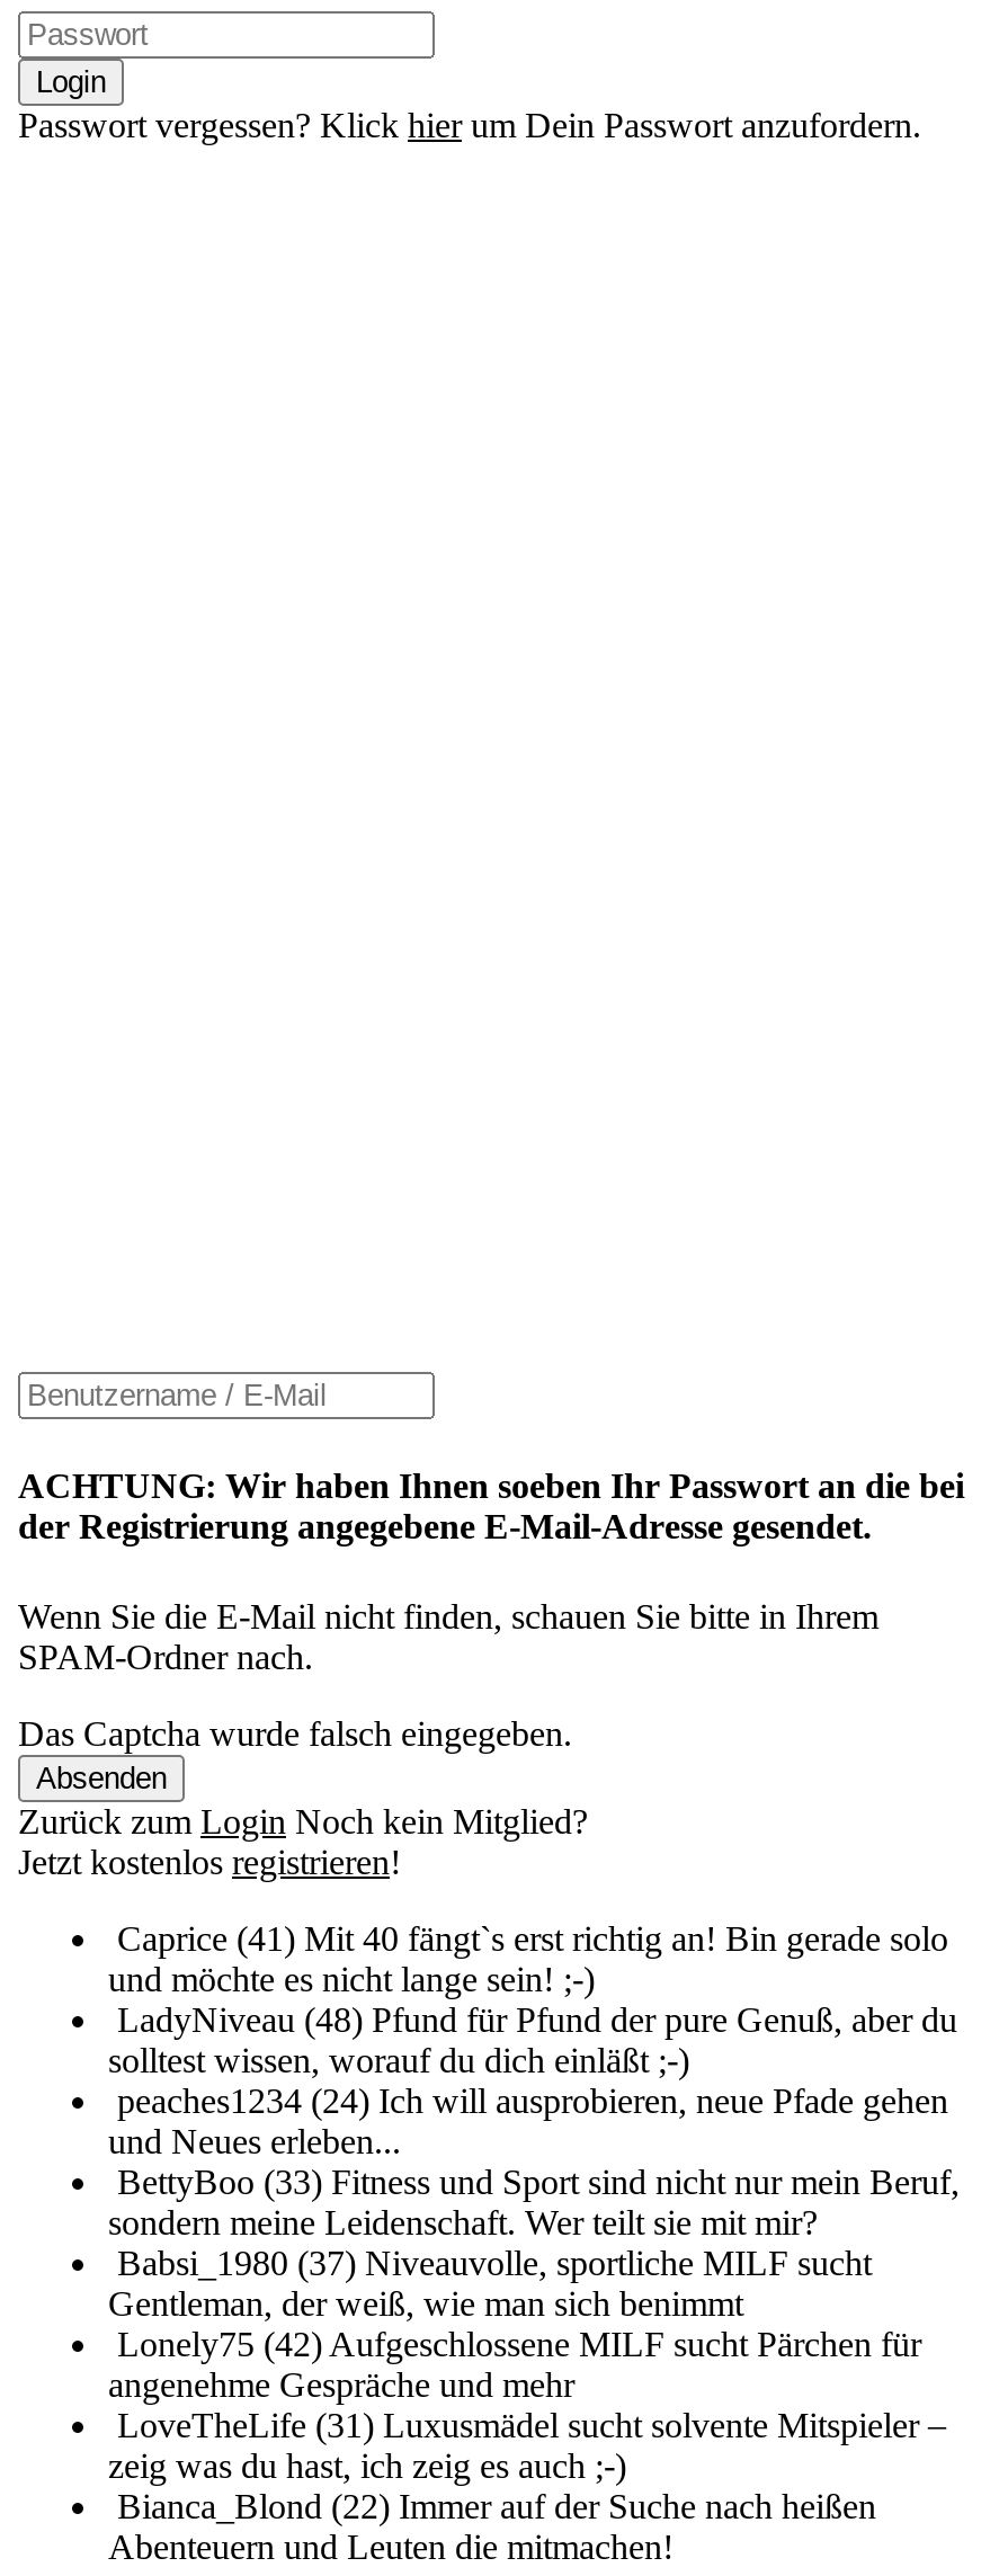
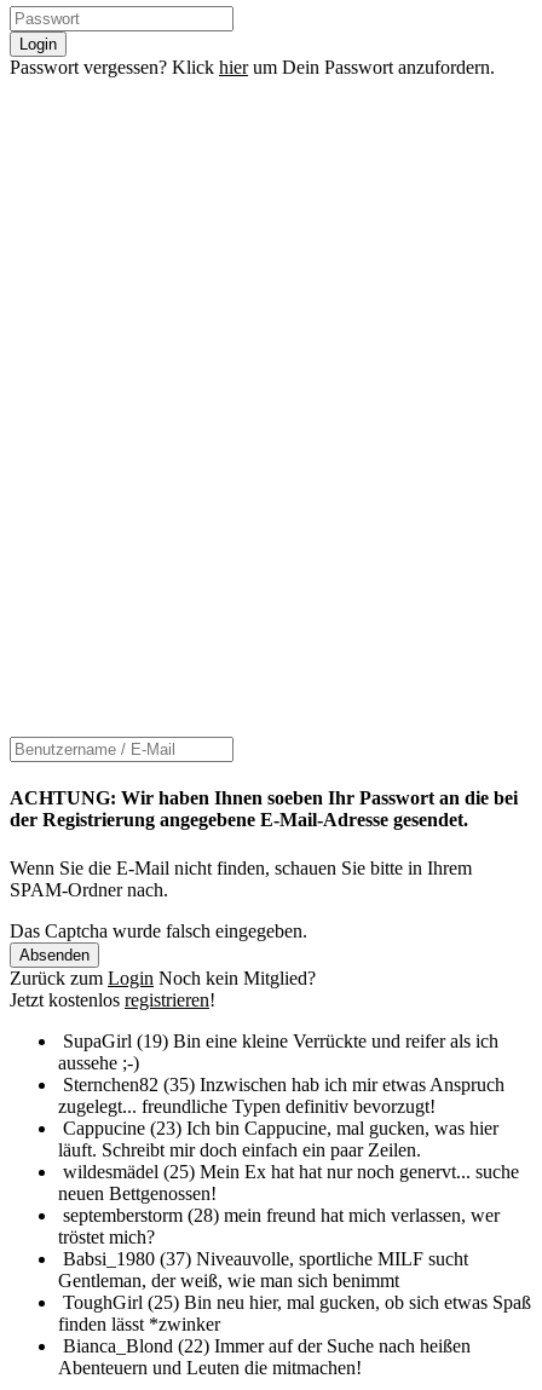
[108,1918,960,2240] Caprice (41) Mit 40 fängt`s erst richtig an! Bin gerade solo | und möchte es nicht lange sein! ;-) | LadyNiveau (48) Pfund für Pfund der pure Genuß, aber du | solltest wissen, worauf du dich einläßt ;-) | peaches1234 (24) Ich will ausprobieren, neue Pfade gehen | und Neues erleben... | BettyBoo (33) Fitness und Sport sind nicht nur mein Beruf, | sondern meine Leidenschaft. Wer teilt sie mit mir? -> [58,1030,519,1247] SupaGirl (19) Bin eine kleine Verrückte und reifer als ich | aussehe ;-) | Sternchen82 (35) Inzwischen hab ich mir etwas Anspruch | zugelegt... freundliche Typen definitiv bevorzugt! | Cappucine (23) Ich bin Cappucine, mal gucken, was hier | läuft. Schreibt mir doch einfach ein paar Zeilen. | wildesmädel (25) Mein Ex hat hat nur noch genervt... suche | neuen Bettgenossen! | septemberstorm (28) mein freund hat mich verlassen, wer | tröstet mich?
moved [108,2243,872,2321] -> [58,1248,468,1290]: Babsi_1980 (37) Niveauvolle, sportliche MILF sucht | Gentleman, der weiß, wie man sich benimmt
[108,2324,946,2484] Lonely75 (42) Aufgeschlossene MILF sucht Pärchen für | angenehme Gespräche und mehr | LoveTheLife (31) Luxusmädel sucht solvente Mitspieler – | zeig was du hast, ich zeig es auch ;-) -> [58,1291,531,1334] ToughGirl (25) Bin neu hier, mal gucken, ob sich etwas Spaß | finden lässt *zwinker

